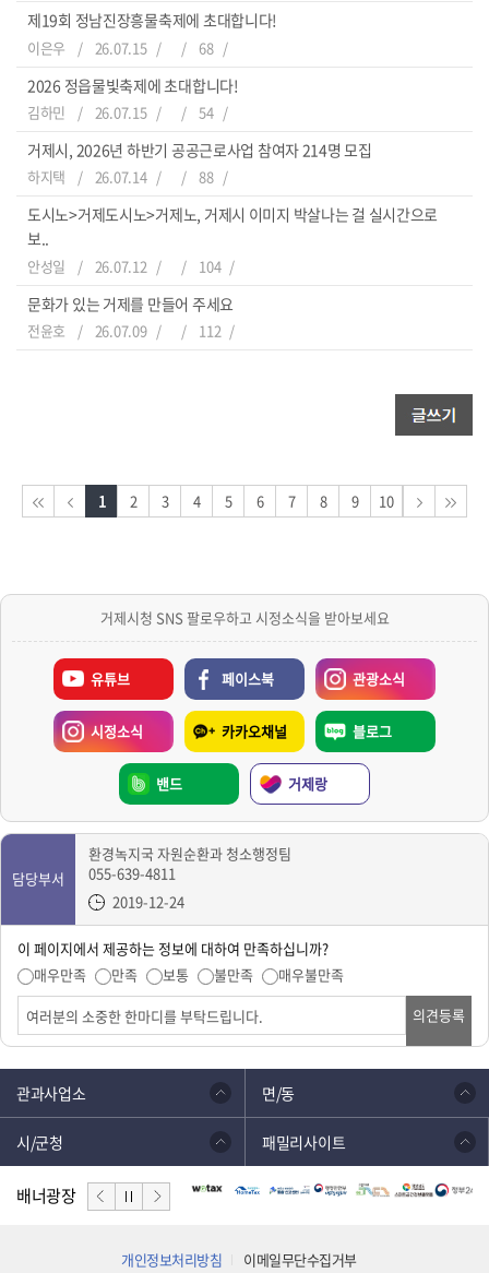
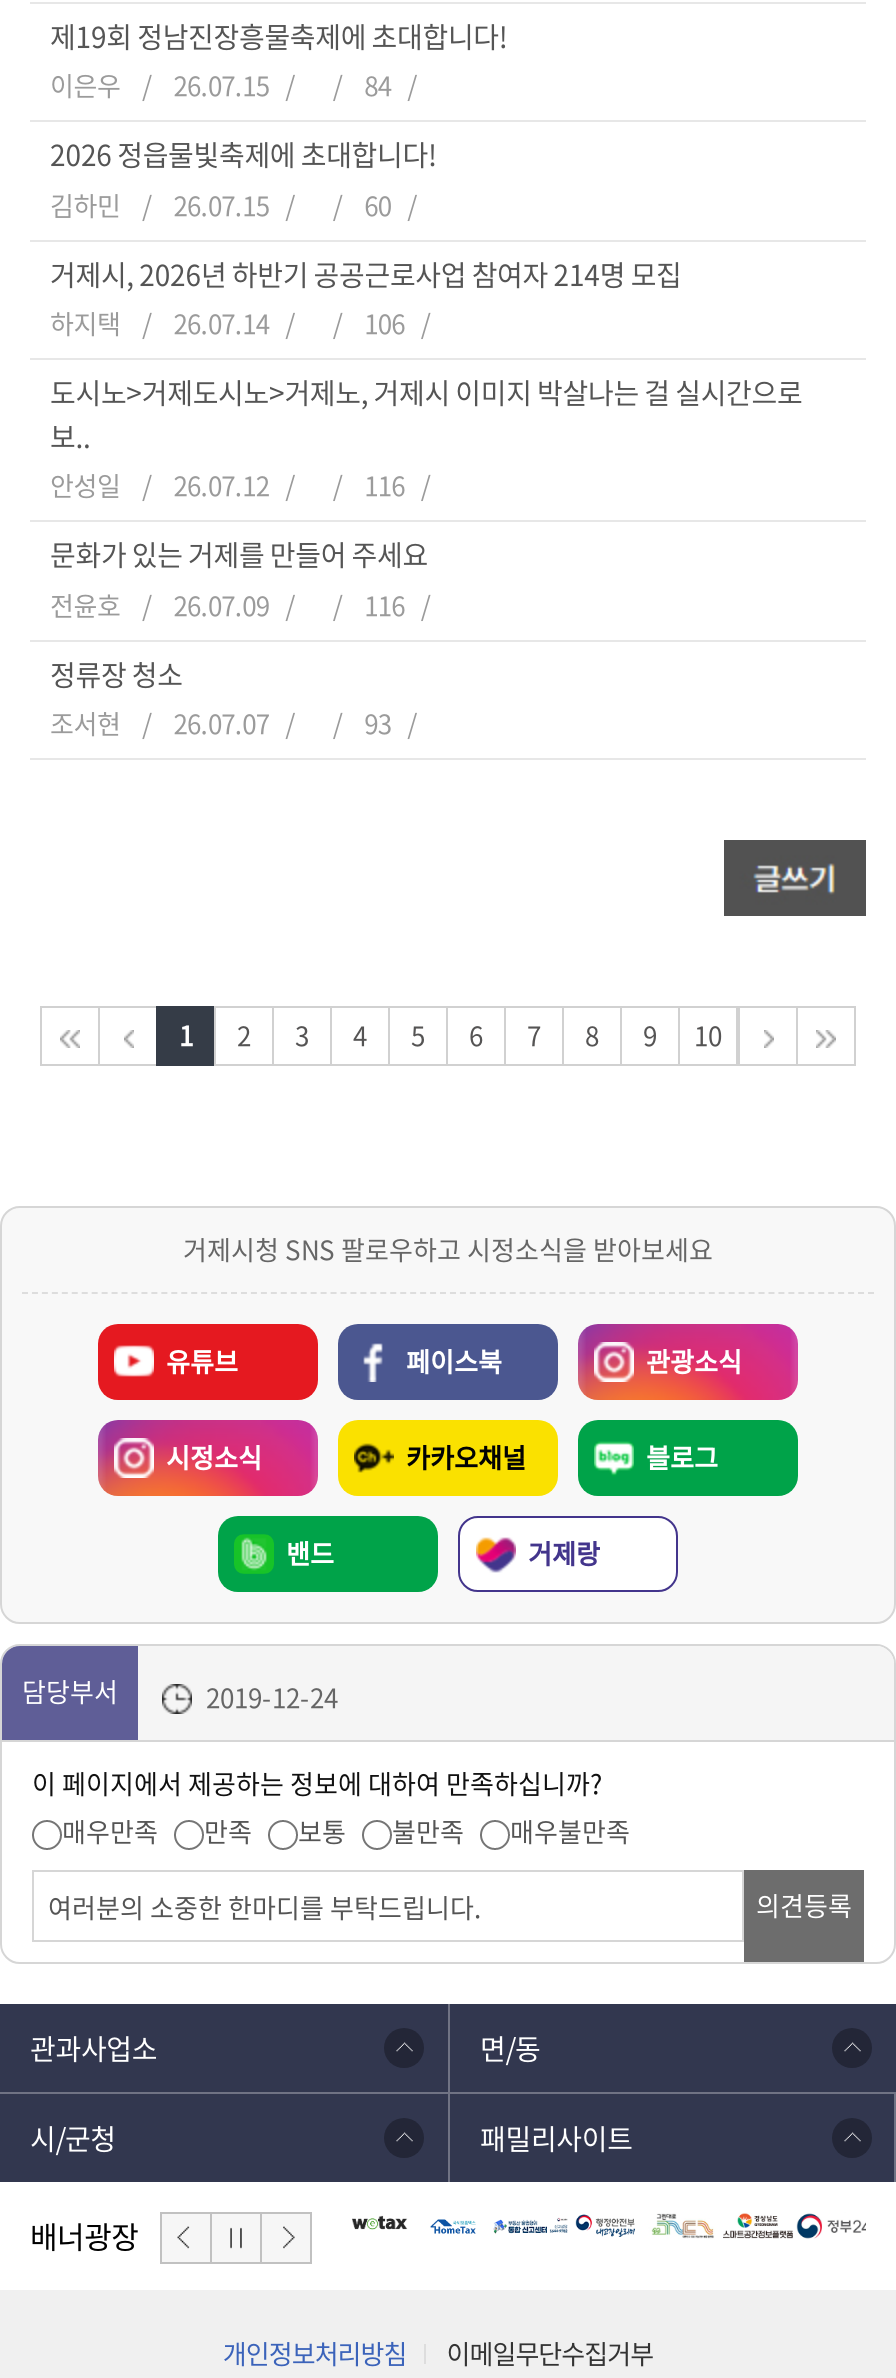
[199,37,214,57] 68 -> [364,66,391,104] 84
[199,102,214,122] 54 -> [364,185,391,223] 60
[199,166,214,187] 88 -> [364,304,405,342] 106
[199,255,221,276] 104 -> [364,467,405,505] 116
[199,320,221,341] 112 -> [50,585,405,742] 116 | 정류장 청소 | 조서현 | 26.07.07 | 93
moved [91,490,405,794] -> [166,1016,742,1572]: [image] | 1 | 2 | ... | 밴드 | 거제랑
[88,843,295,883] 환경녹지국 자원순환과 청소행정팀 | 055-639-4811 -> none
moved [12,868,64,889] -> [22,1672,118,1710]: 담당부서

